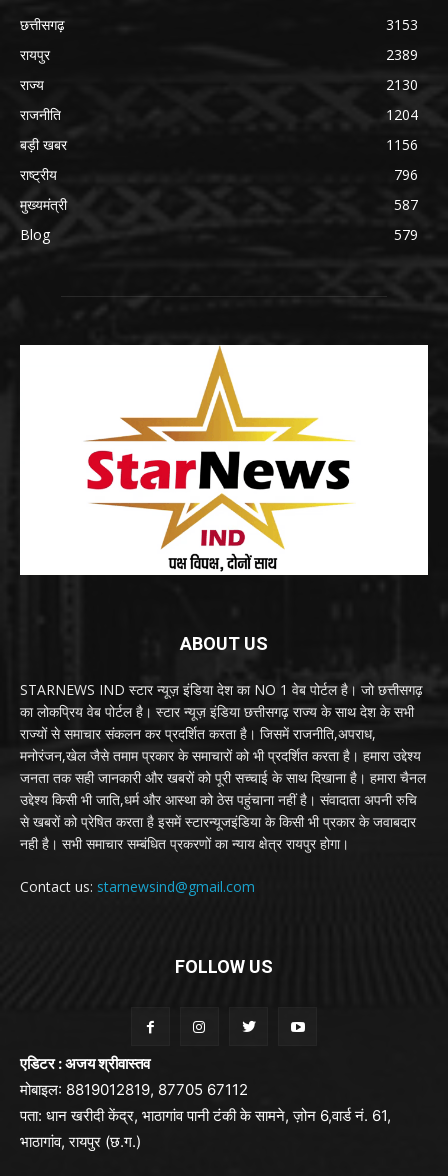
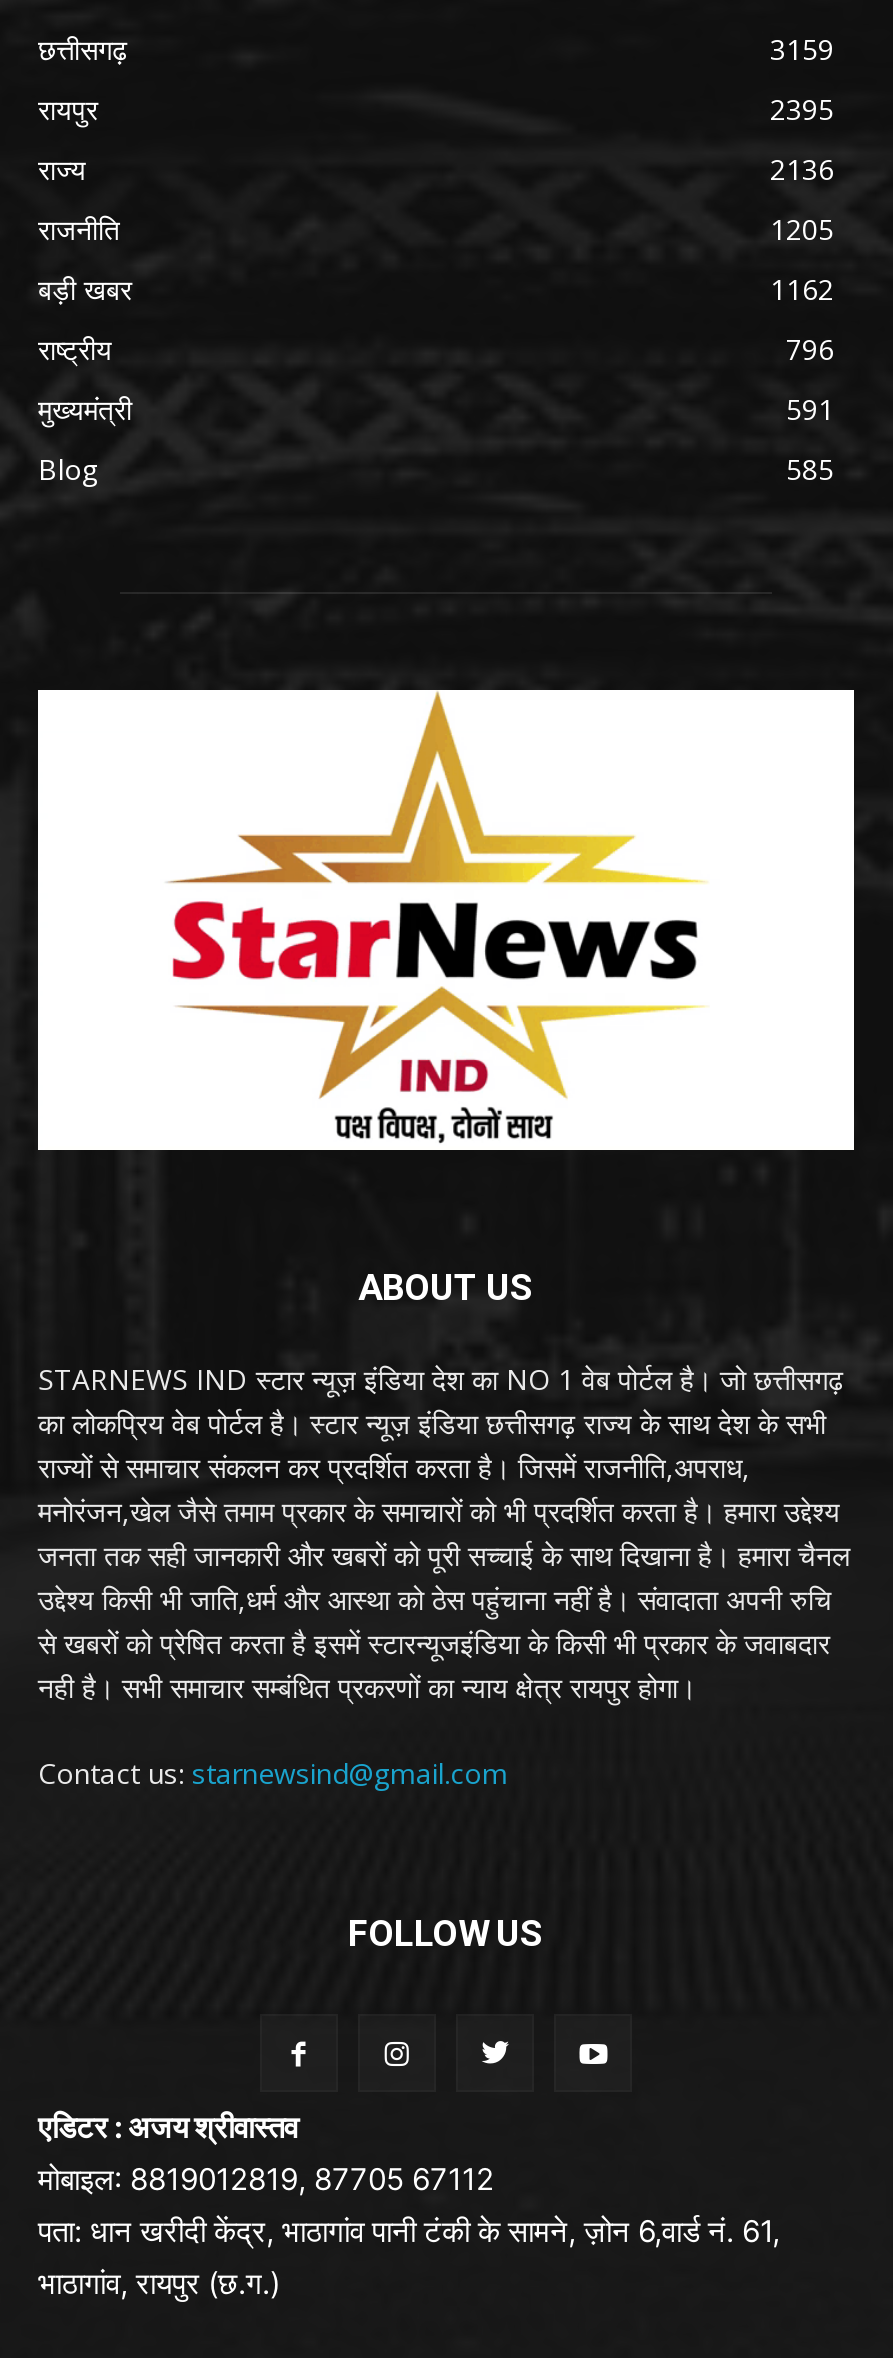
[386,15,418,34] 3153 -> [770,31,834,69] 3159
[386,45,418,64] 2389 -> [770,91,834,129] 2395
[386,75,418,94] 2130 -> [770,151,834,189] 2136
[386,105,418,124] 1204 -> [770,211,834,249] 1205
[386,135,418,154] 1156 -> [770,271,834,309] 1162
[394,195,418,214] 587 -> [786,391,834,429] 591
[394,225,418,244] 579 -> [786,451,834,489] 585

